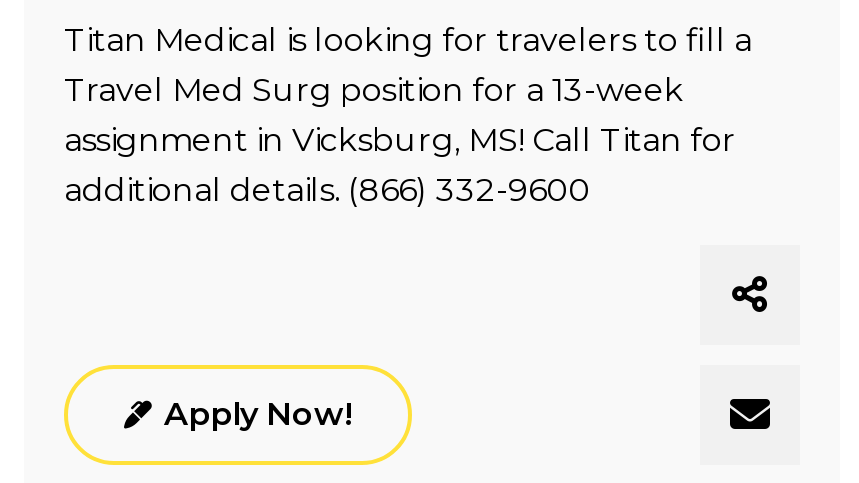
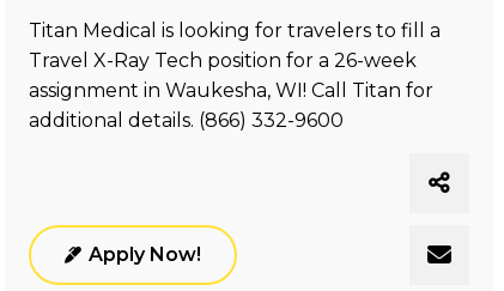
[64,71,684,109] Travel Med Surg position for a 13-week -> [29,49,417,72] Travel X-Ray Tech position for a 26-week
[64,121,736,159] assignment in Vicksburg, MS! Call Titan for -> [29,79,433,102] assignment in Waukesha, WI! Call Titan for

